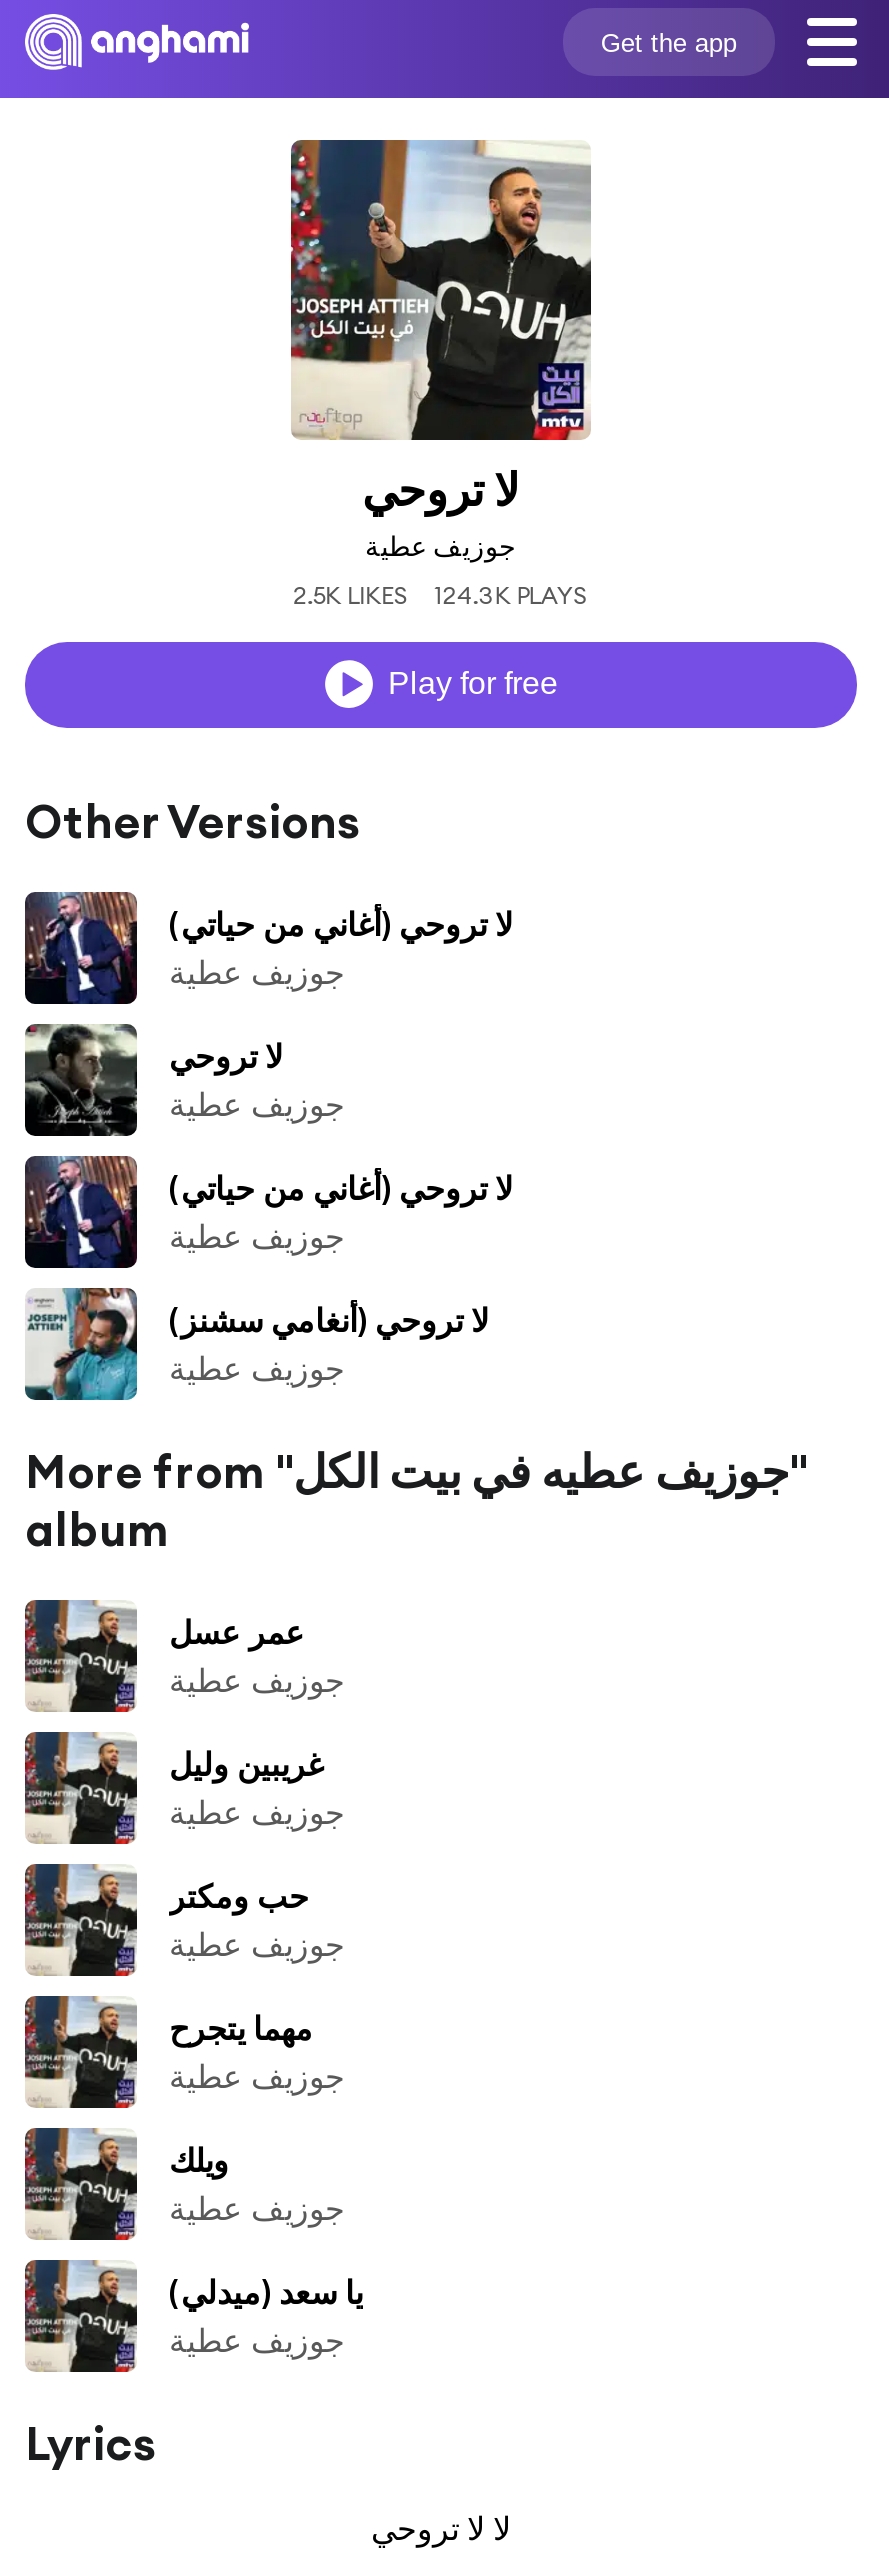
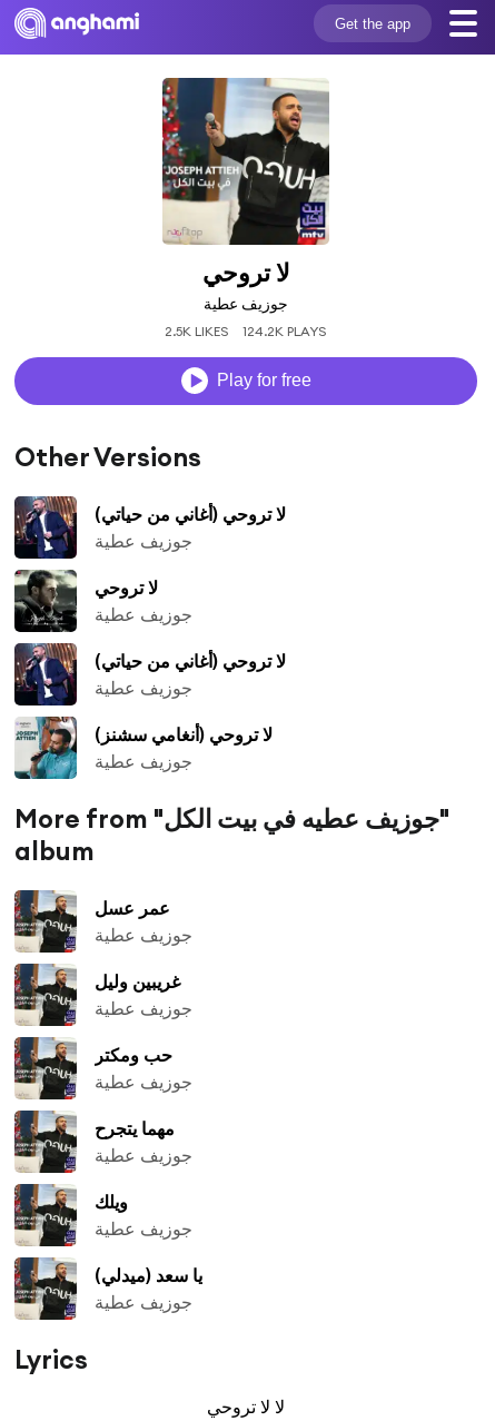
[293,580,589,610] 2.5K LIKES 124.3K PLAYS -> [164,322,327,339] 2.5K LIKES 124.2K PLAYS

